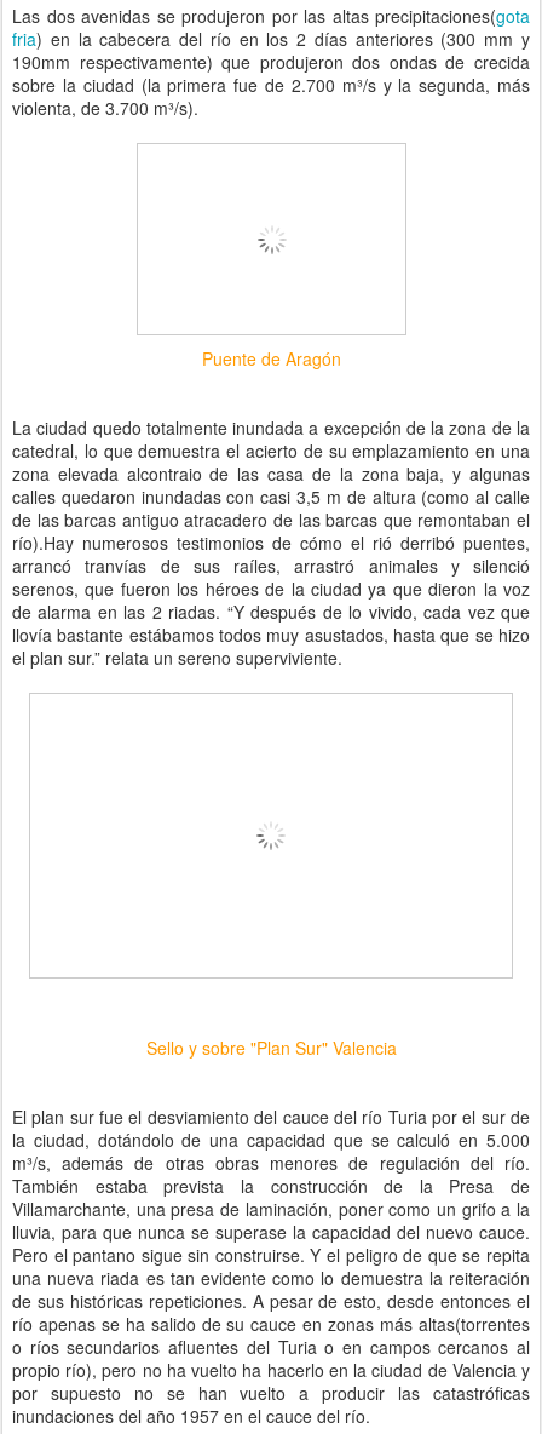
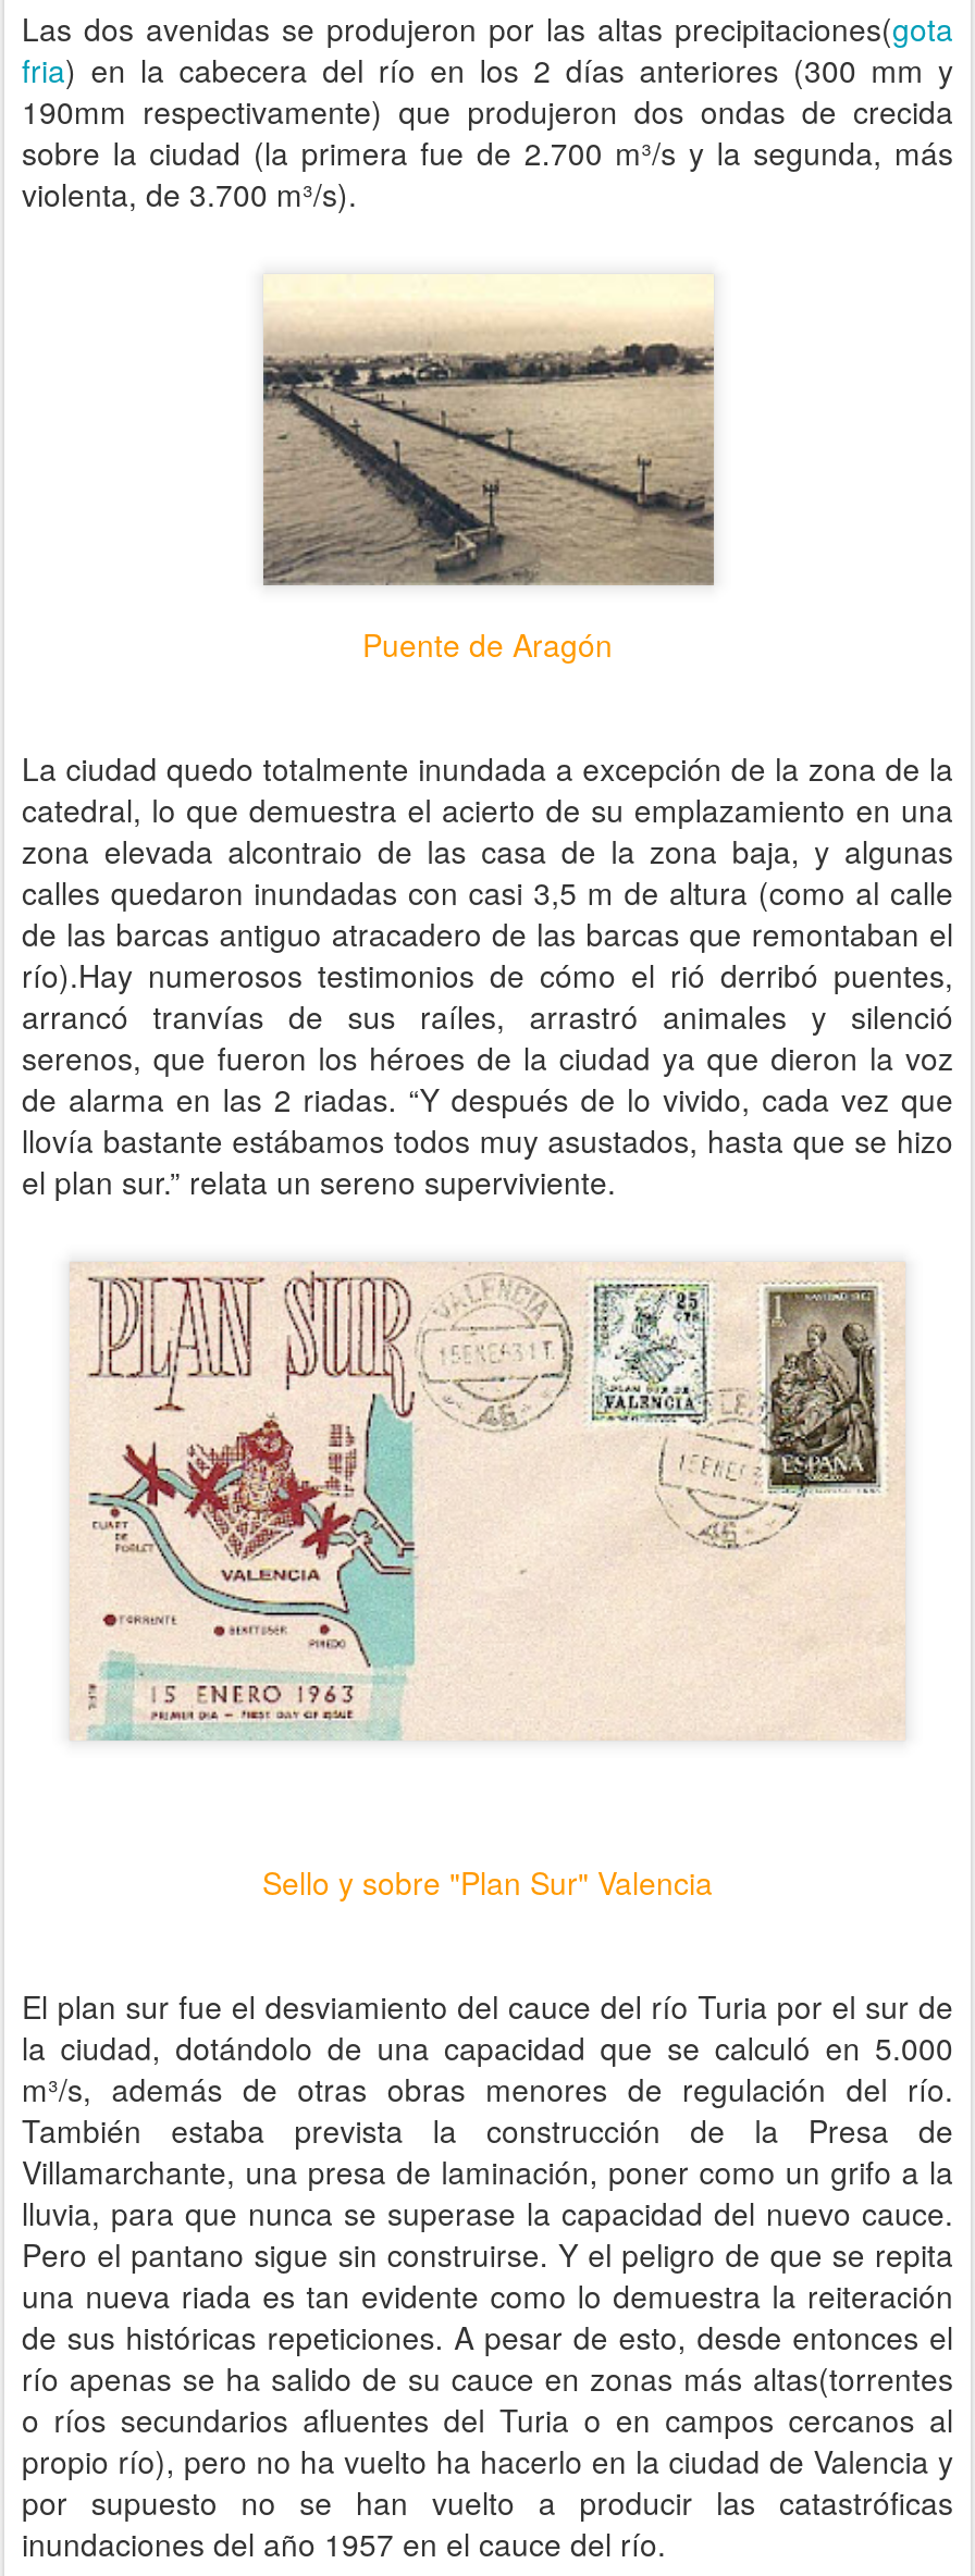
none -> [259,272,718,590] [image]
none -> [67,1260,908,1745] [image]

